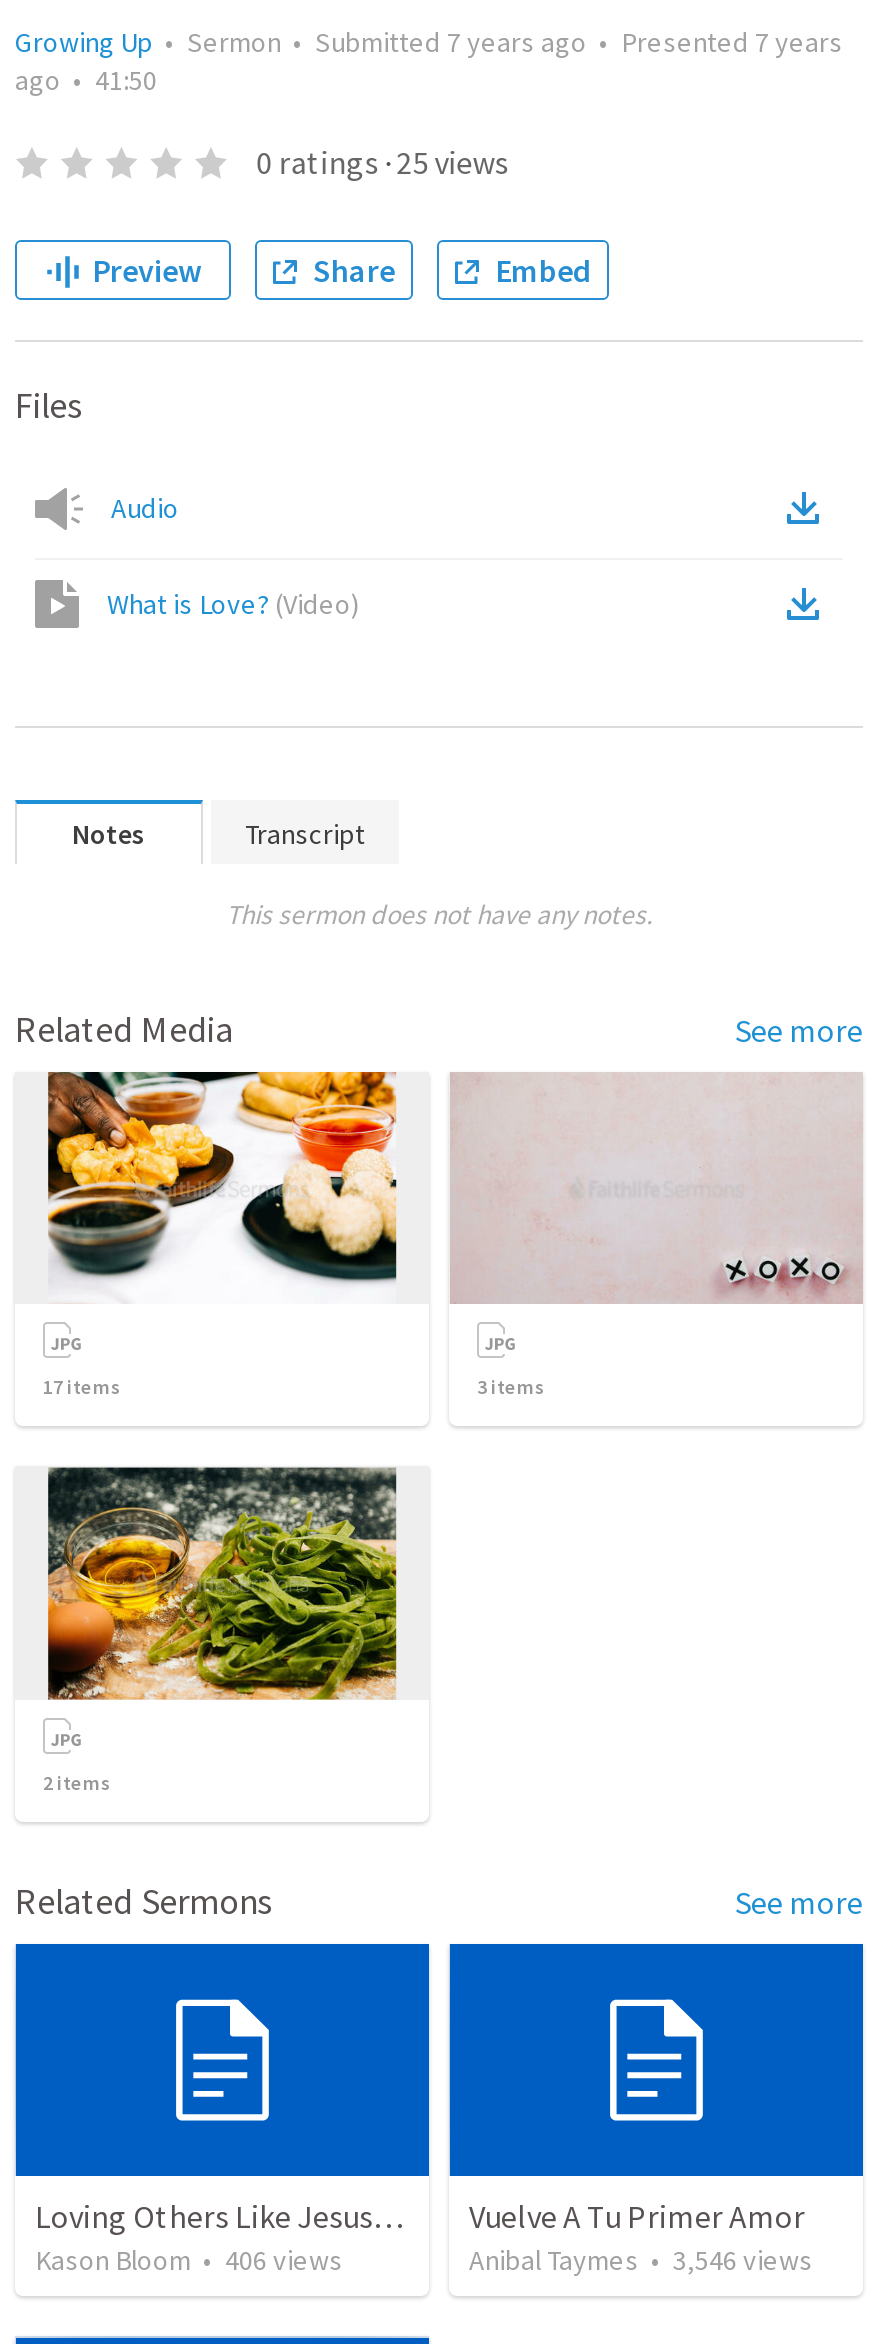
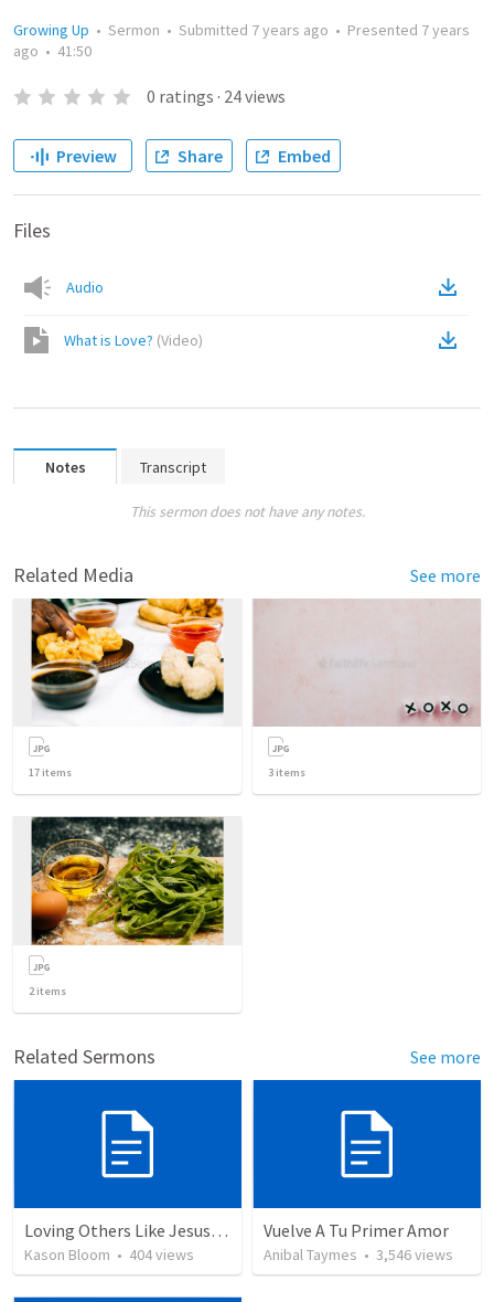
[256,142,508,182] 0 ratings · 25 views -> [146,85,285,107] 0 ratings · 24 views
[35,2243,343,2279] Kason Bloom • 406 views -> [24,1245,194,1265] Kason Bloom • 404 views

